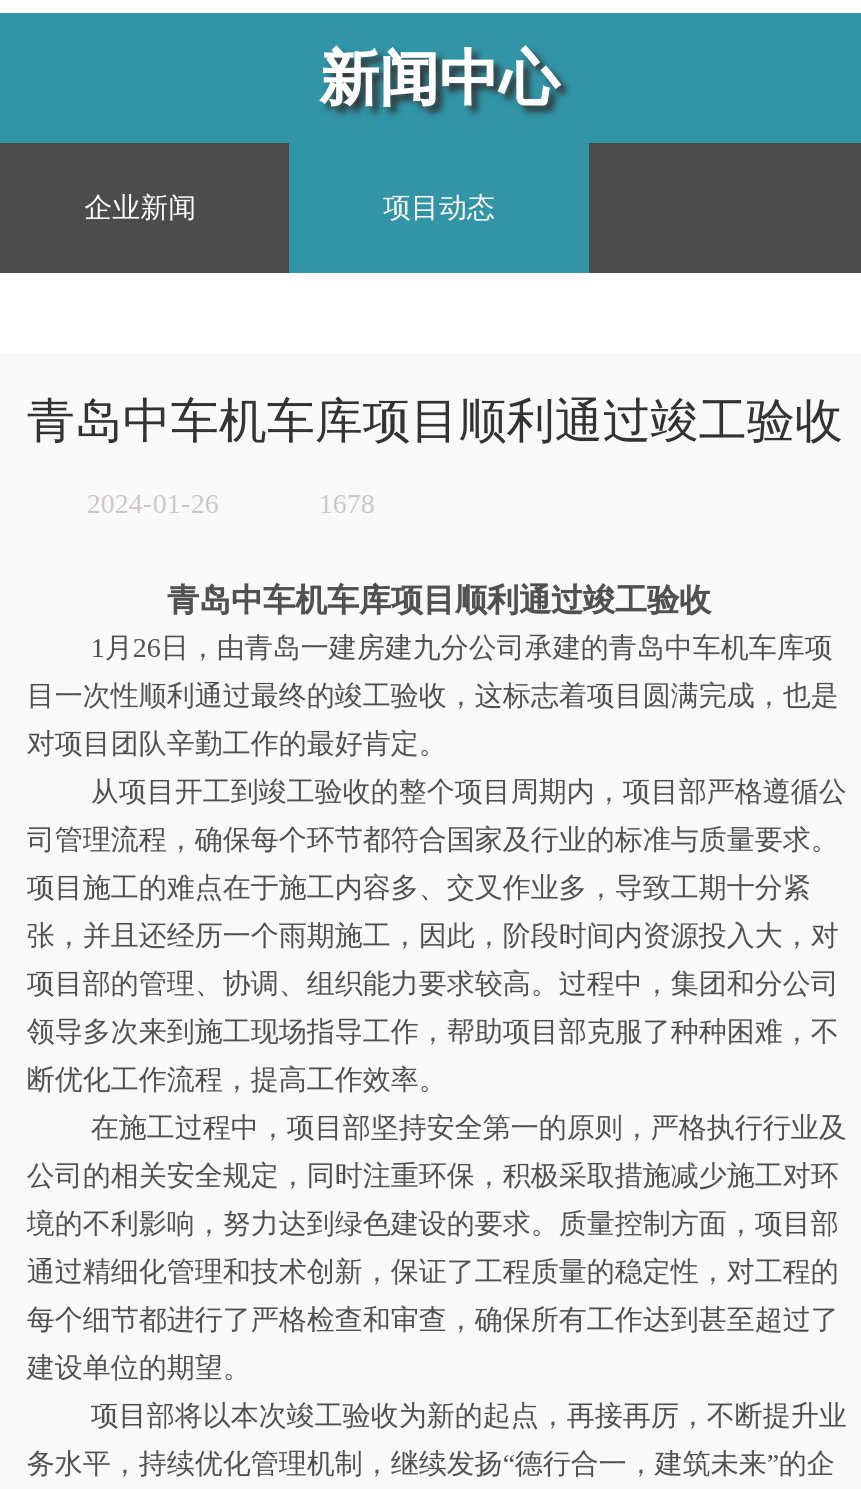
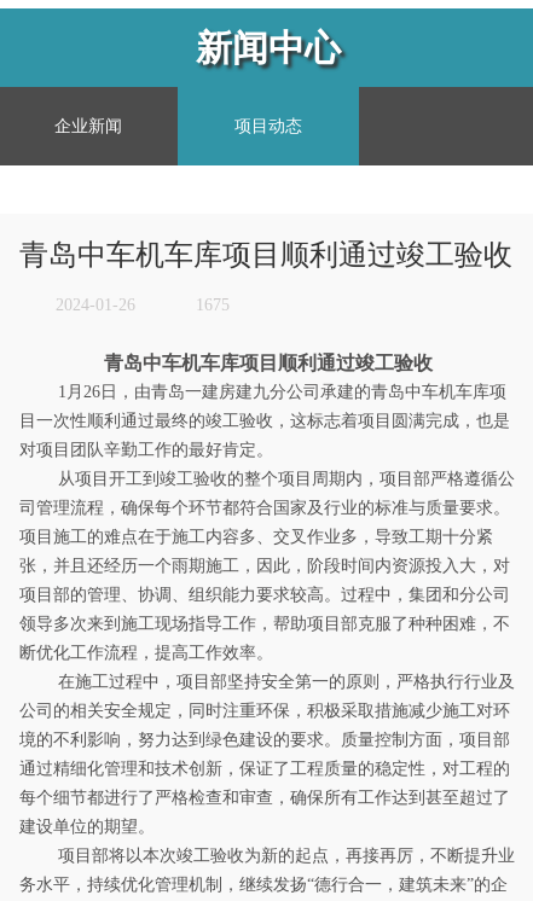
[319,489,375,519] 1678 -> [196,296,230,314] 1675

